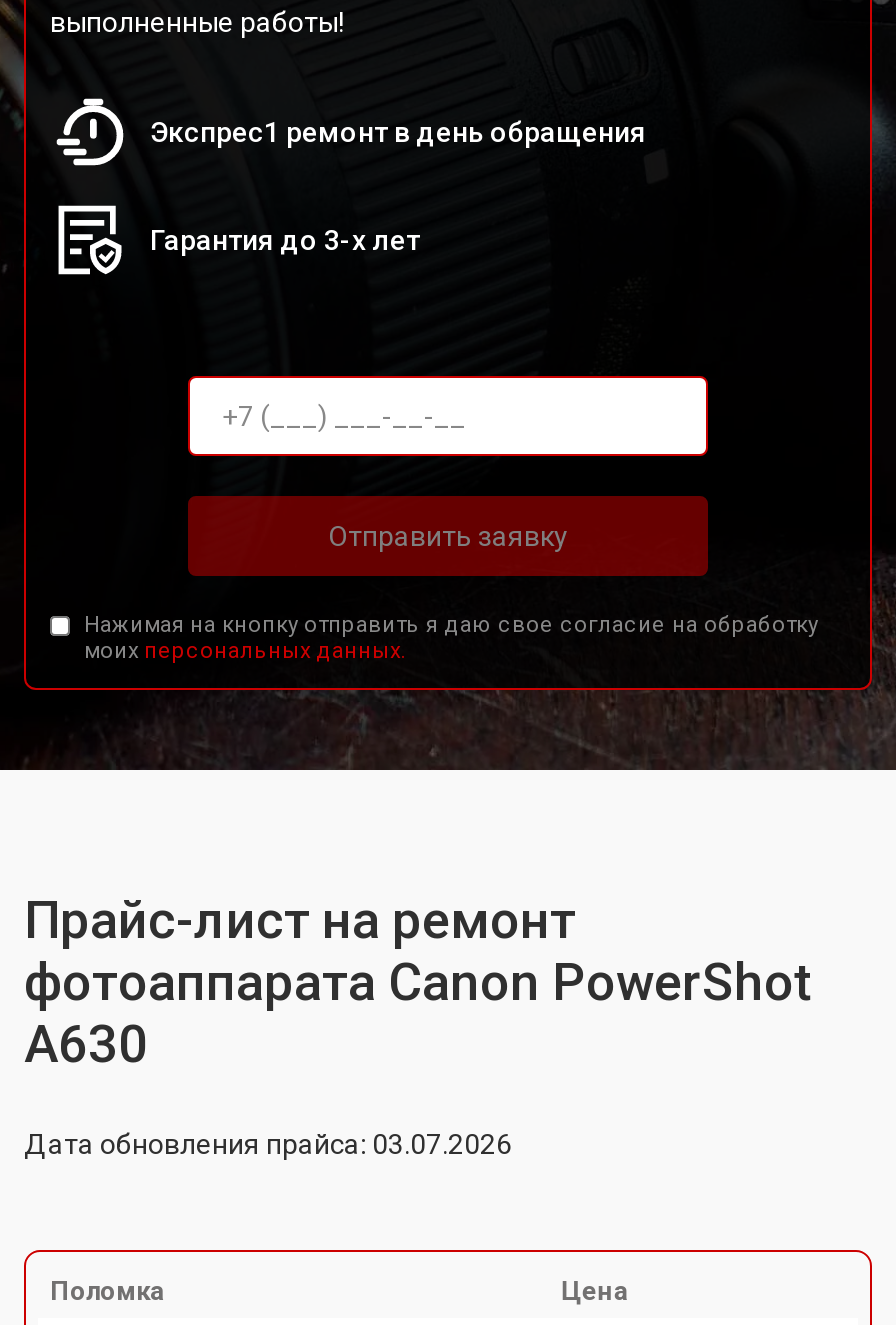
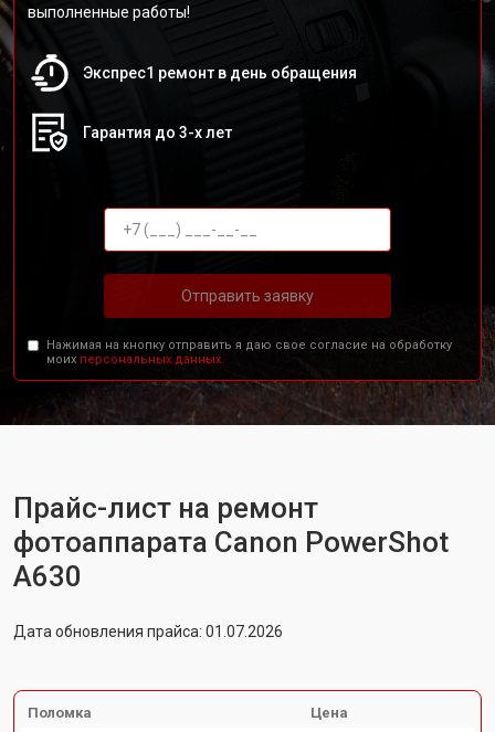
[24,1128,512,1160] Дата обновления прайса: 03.07.2026 -> [13,623,283,640] Дата обновления прайса: 01.07.2026

